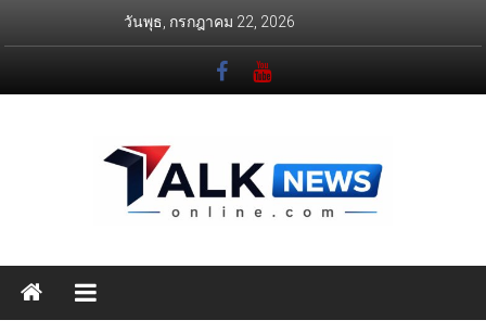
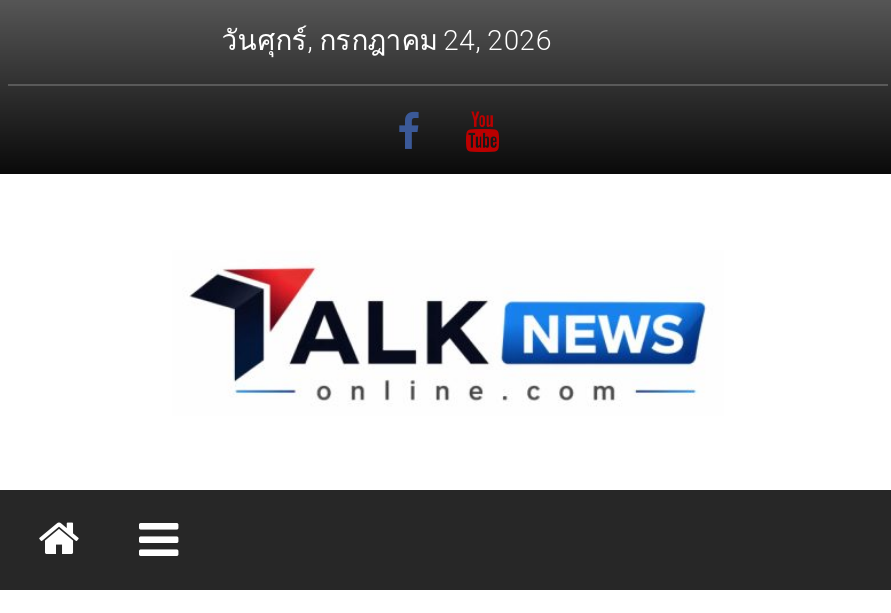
[124,13,295,30] วันพุธ, กรกฎาคม 22, 2026 -> [222,24,552,56] วันศุกร์, กรกฎาคม 24, 2026

